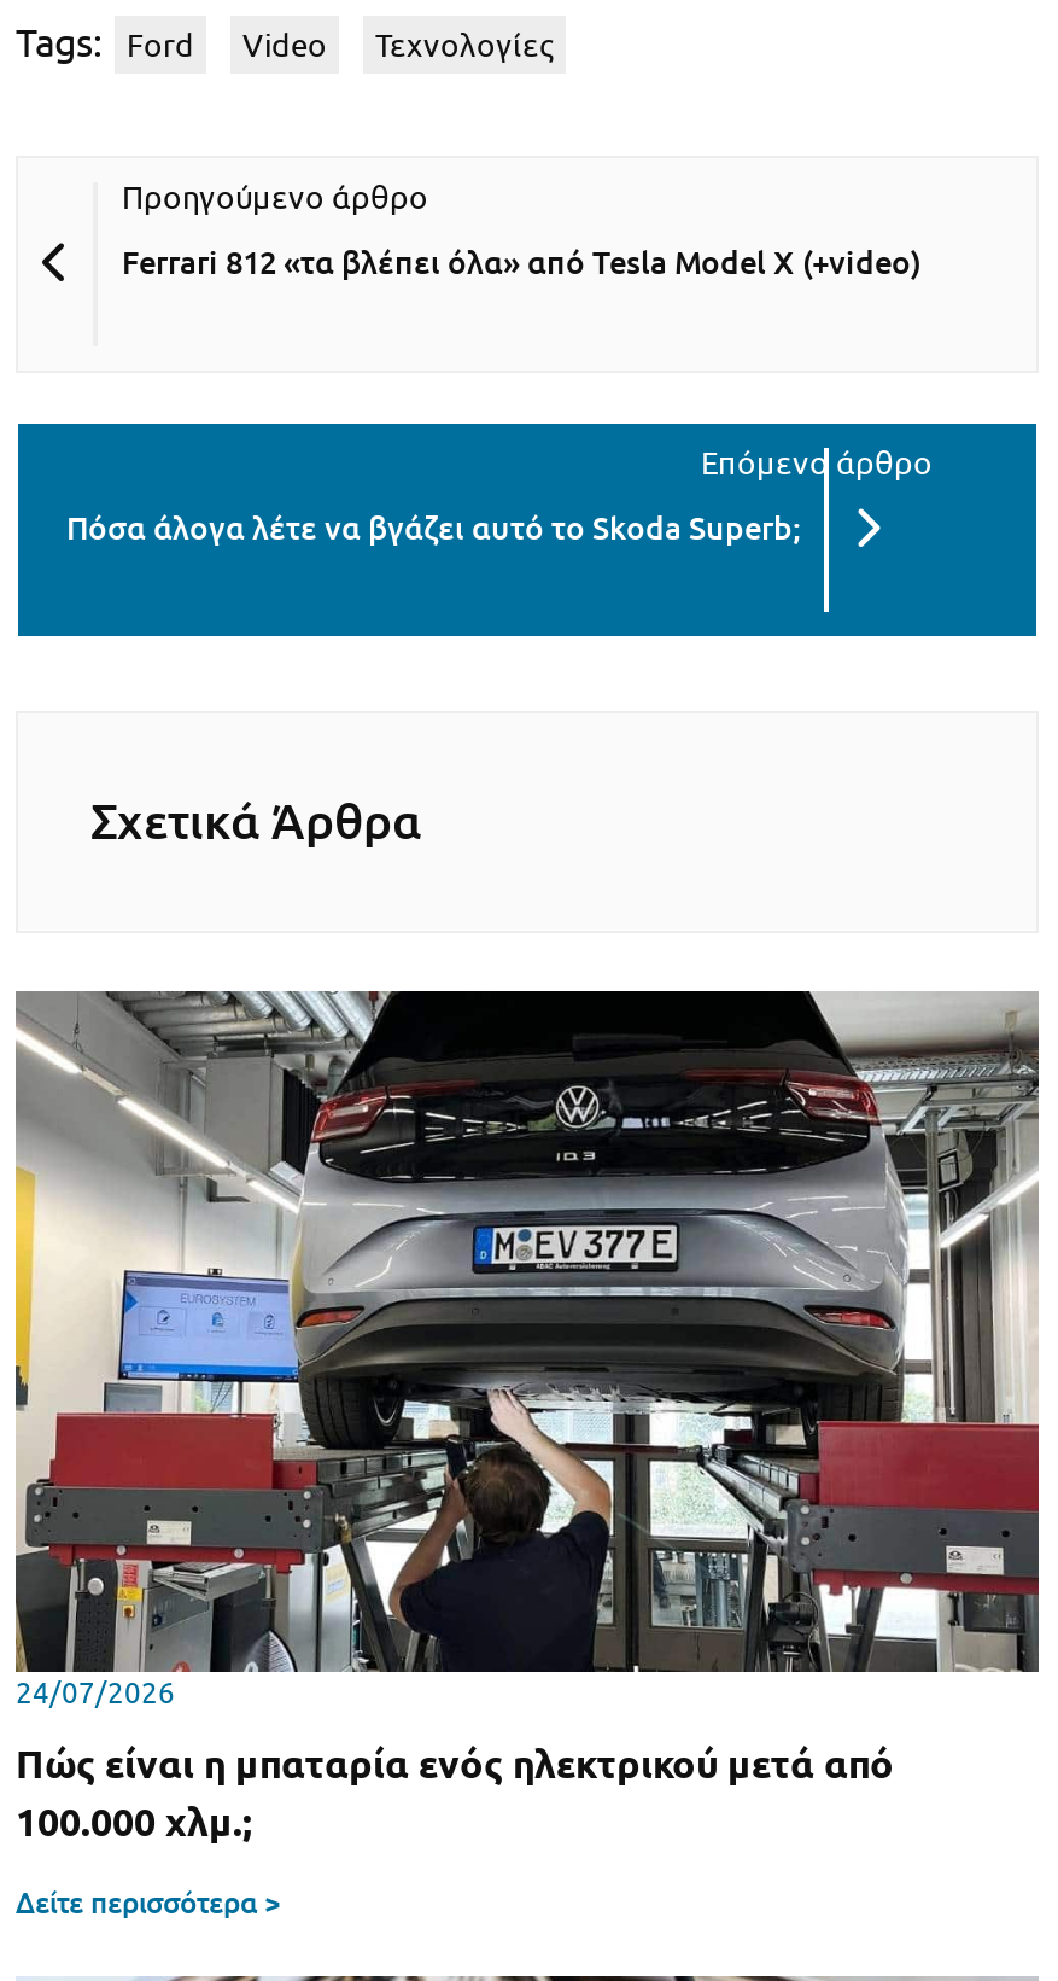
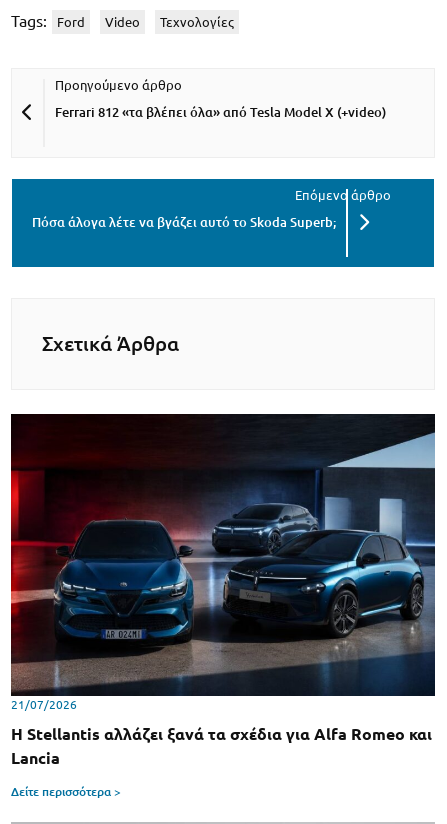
[13,989,1041,1709] [image] | 24/07/2026 -> [10,413,436,711] [image] | 21/07/2026
[16,1743,894,1845] Πώς είναι η μπαταρία ενός ηλεκτρικού μετά από | 100.000 χλμ.; -> [11,725,432,767] Η Stellantis αλλάζει ξανά τα σχέδια για Alfa Romeo και | Lancia

